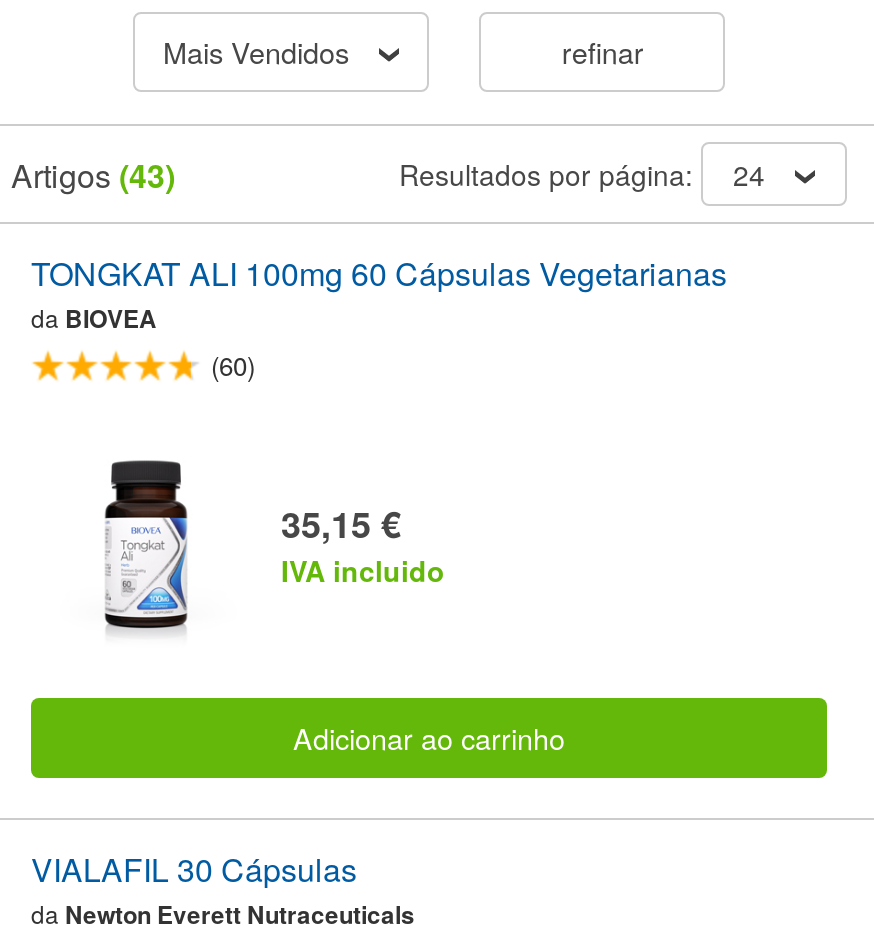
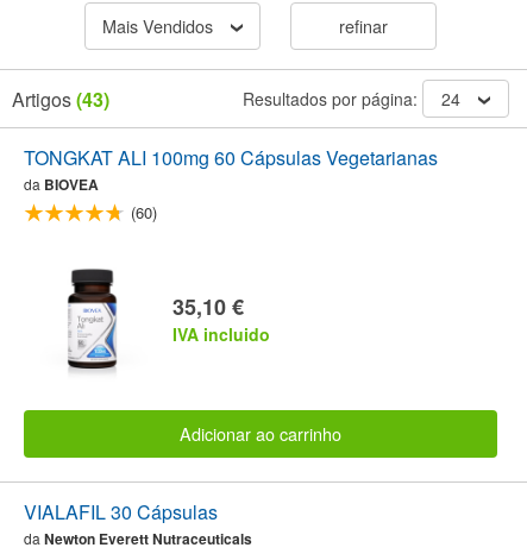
[281,497,401,549] 35,15 € -> [172,291,244,322] 35,10 €

